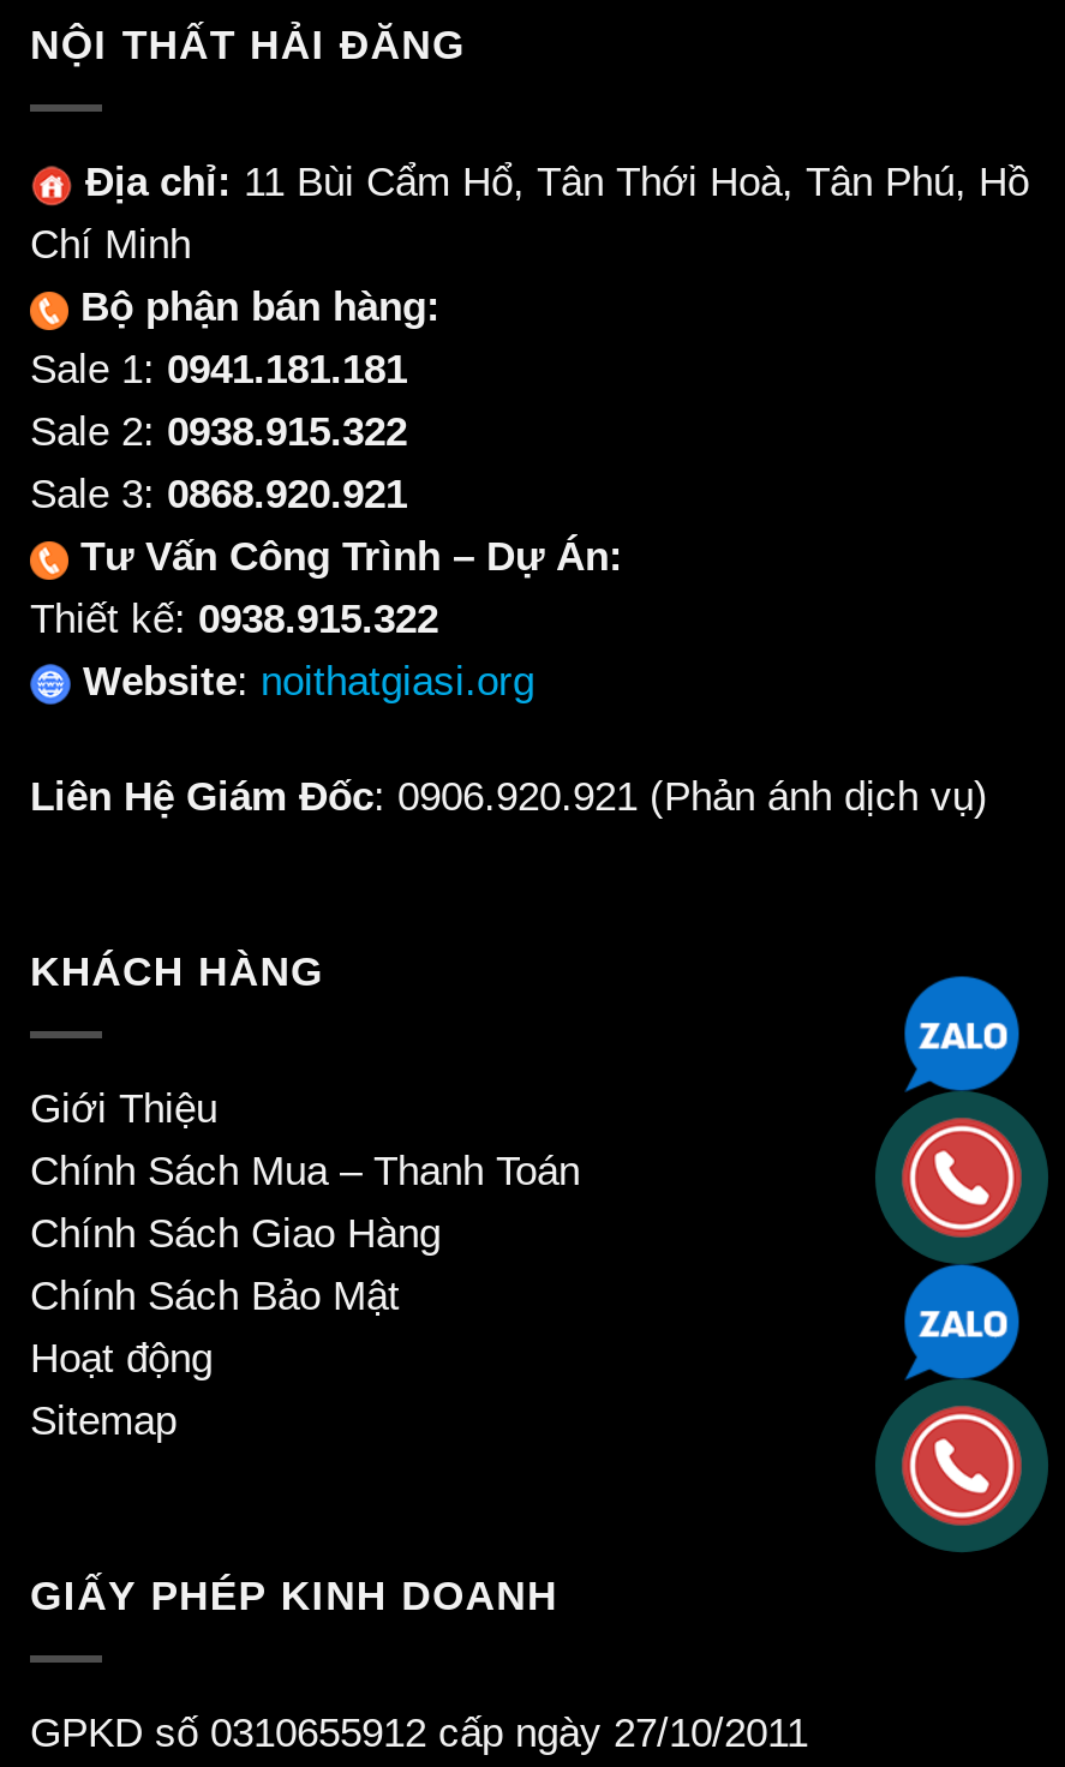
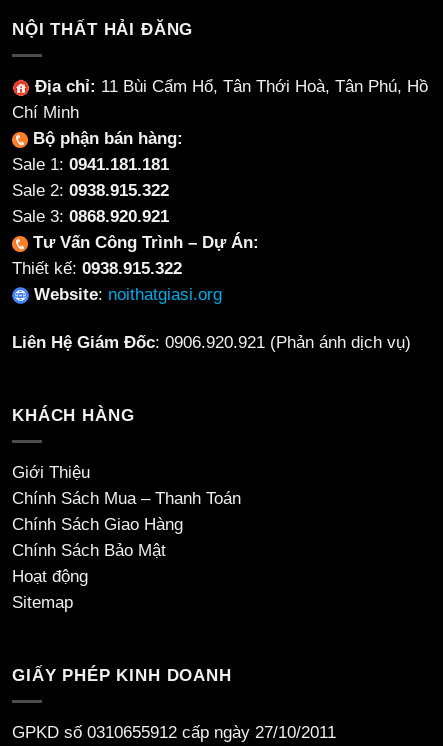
[875,975,1048,1553] [image] -> none

